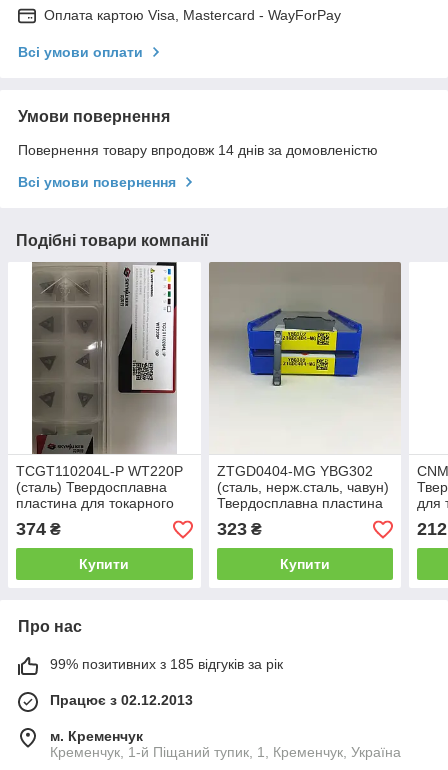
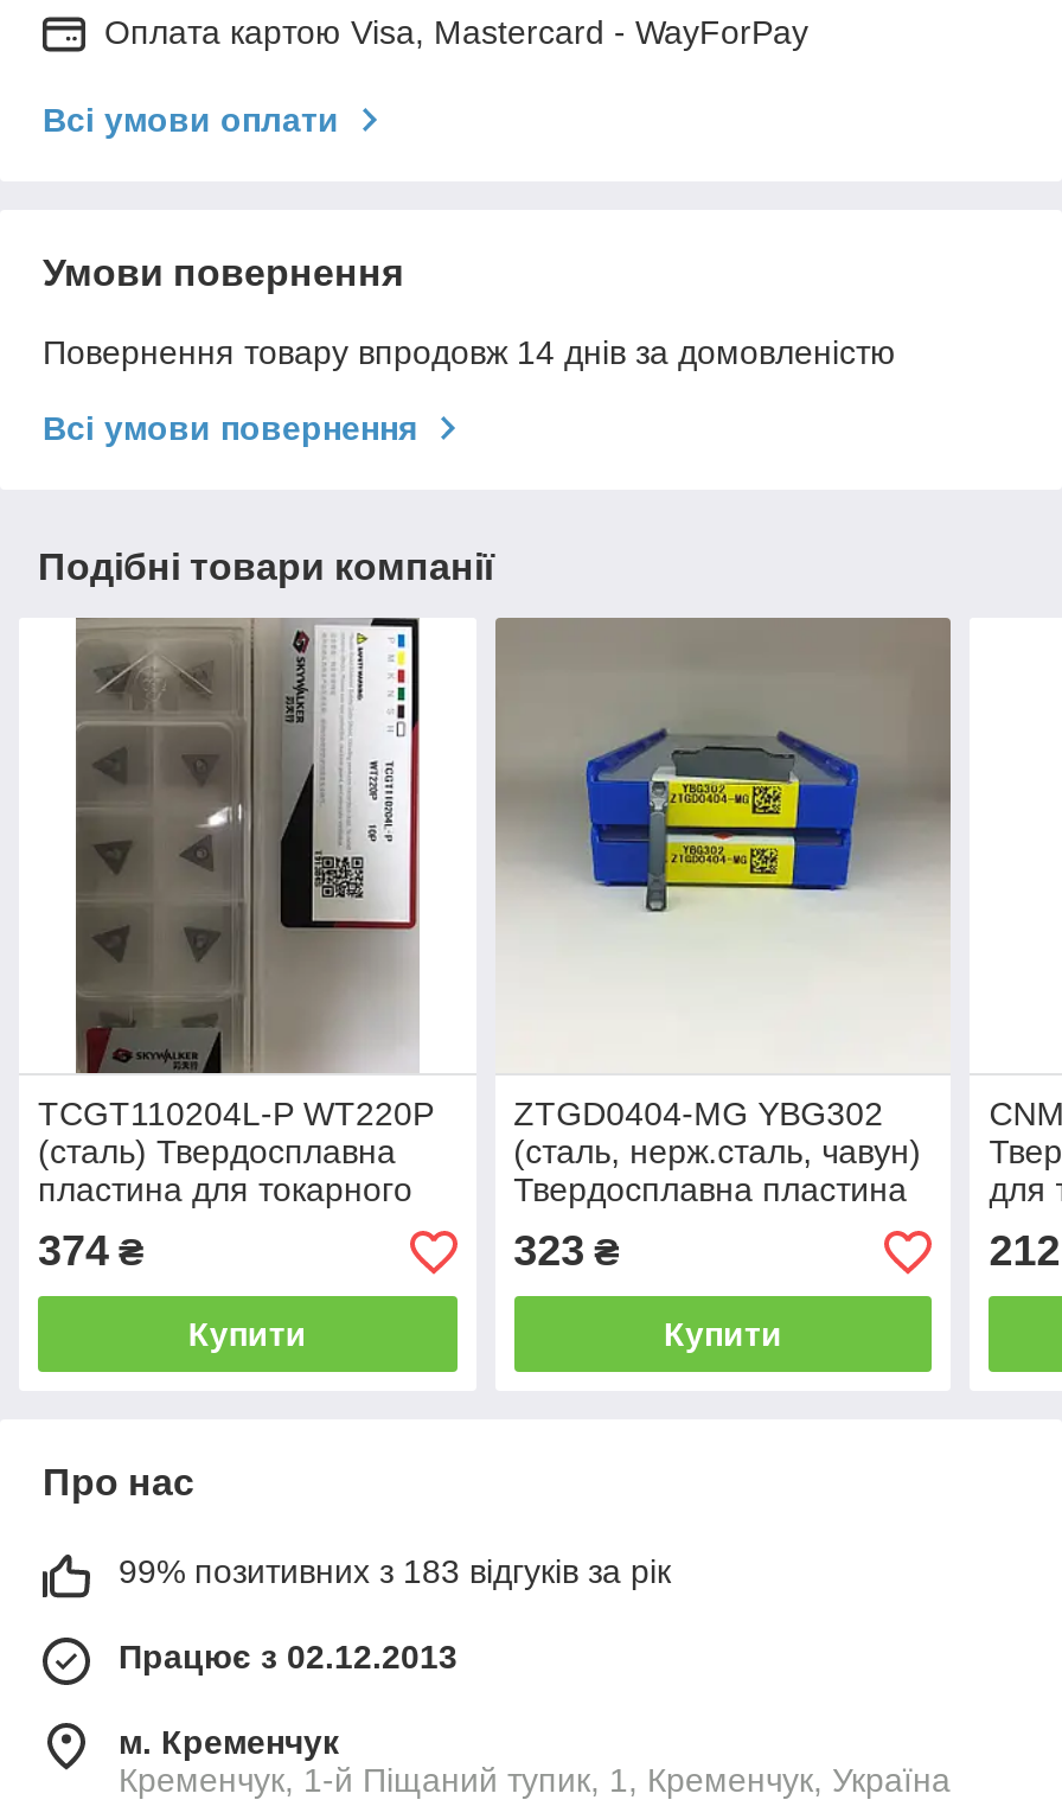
[50,656,283,672] 99% позитивних з 185 відгуків за рік -> [119,1553,671,1591] 99% позитивних з 183 відгуків за рік

